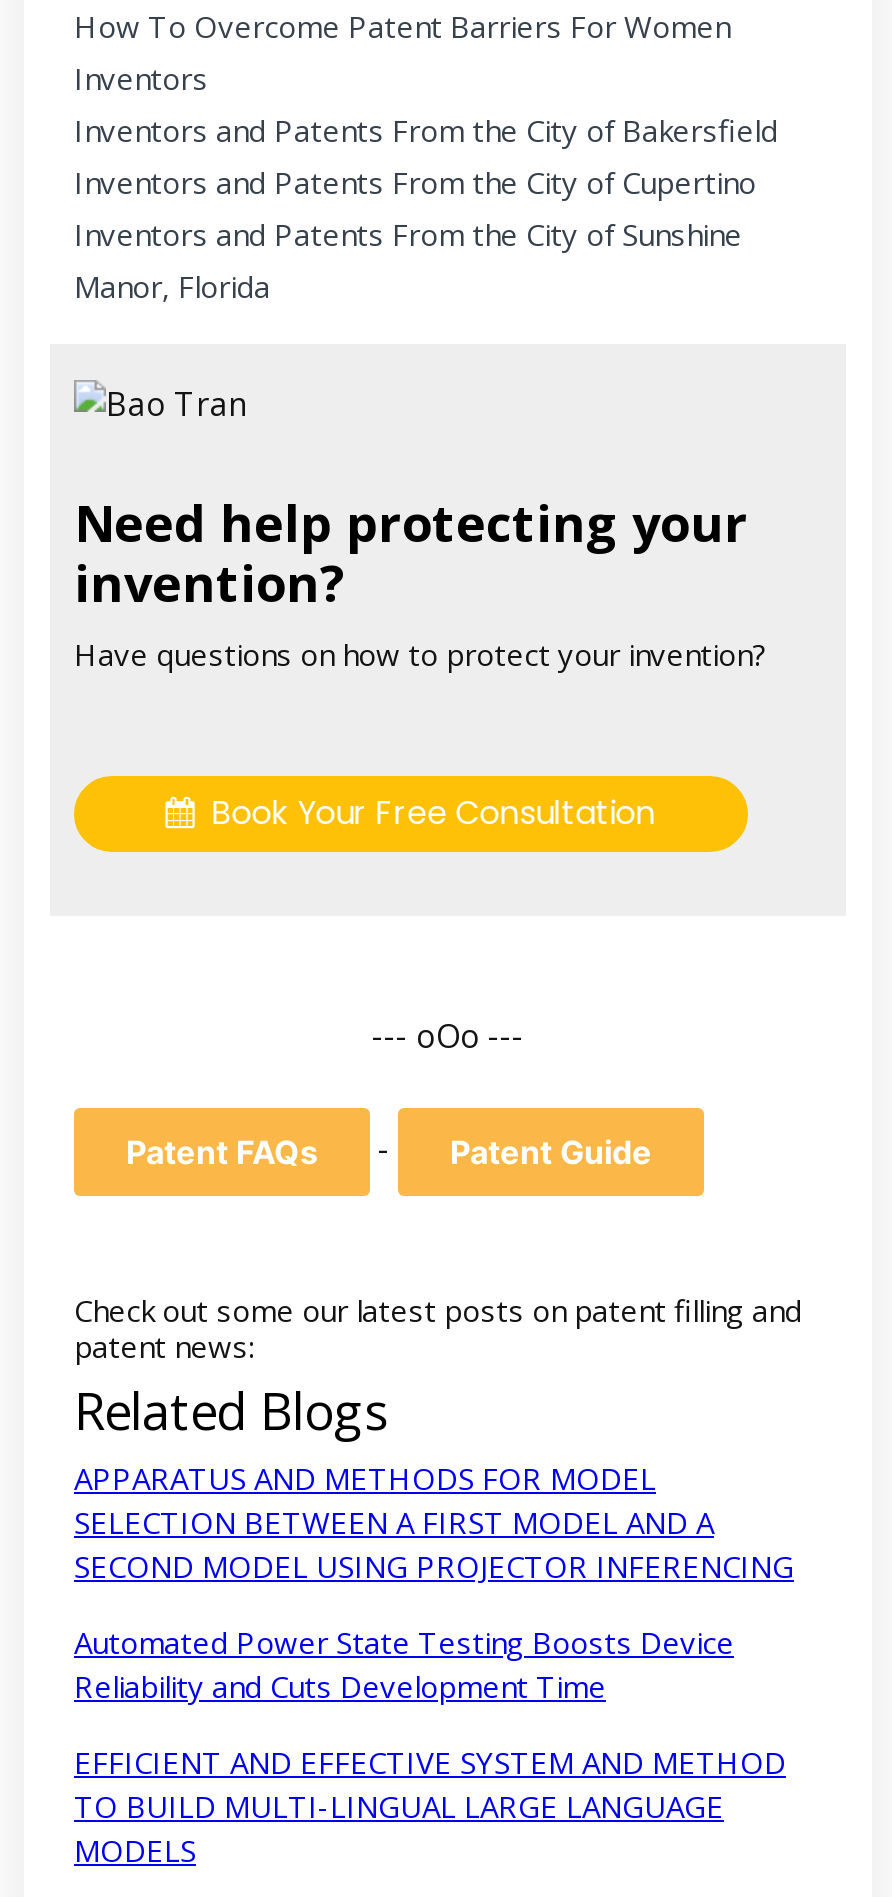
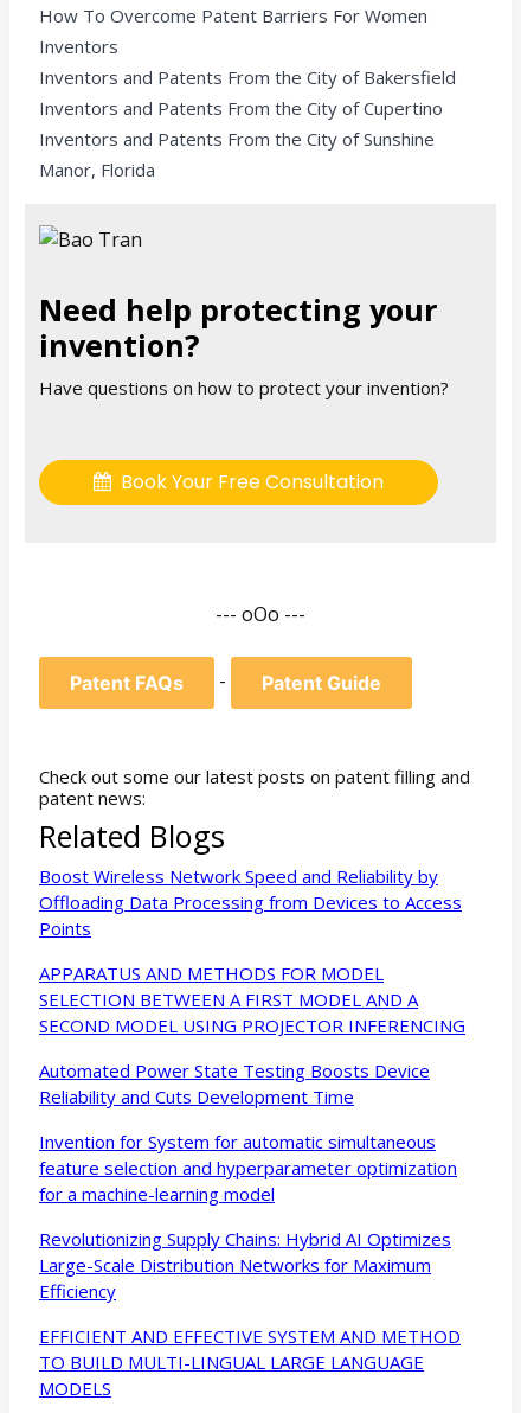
none -> [39,864,462,940] Boost Wireless Network Speed and Reliability by | Offloading Data Processing from Devices to Access | Points
none -> [39,1129,457,1302] Invention for System for automatic simultaneous | feature selection and hyperparameter optimization | for a machine-learning model | Revolutionizing Supply Chains: Hybrid AI Optimizes | Large-Scale Distribution Networks for Maximum | Efficiency

